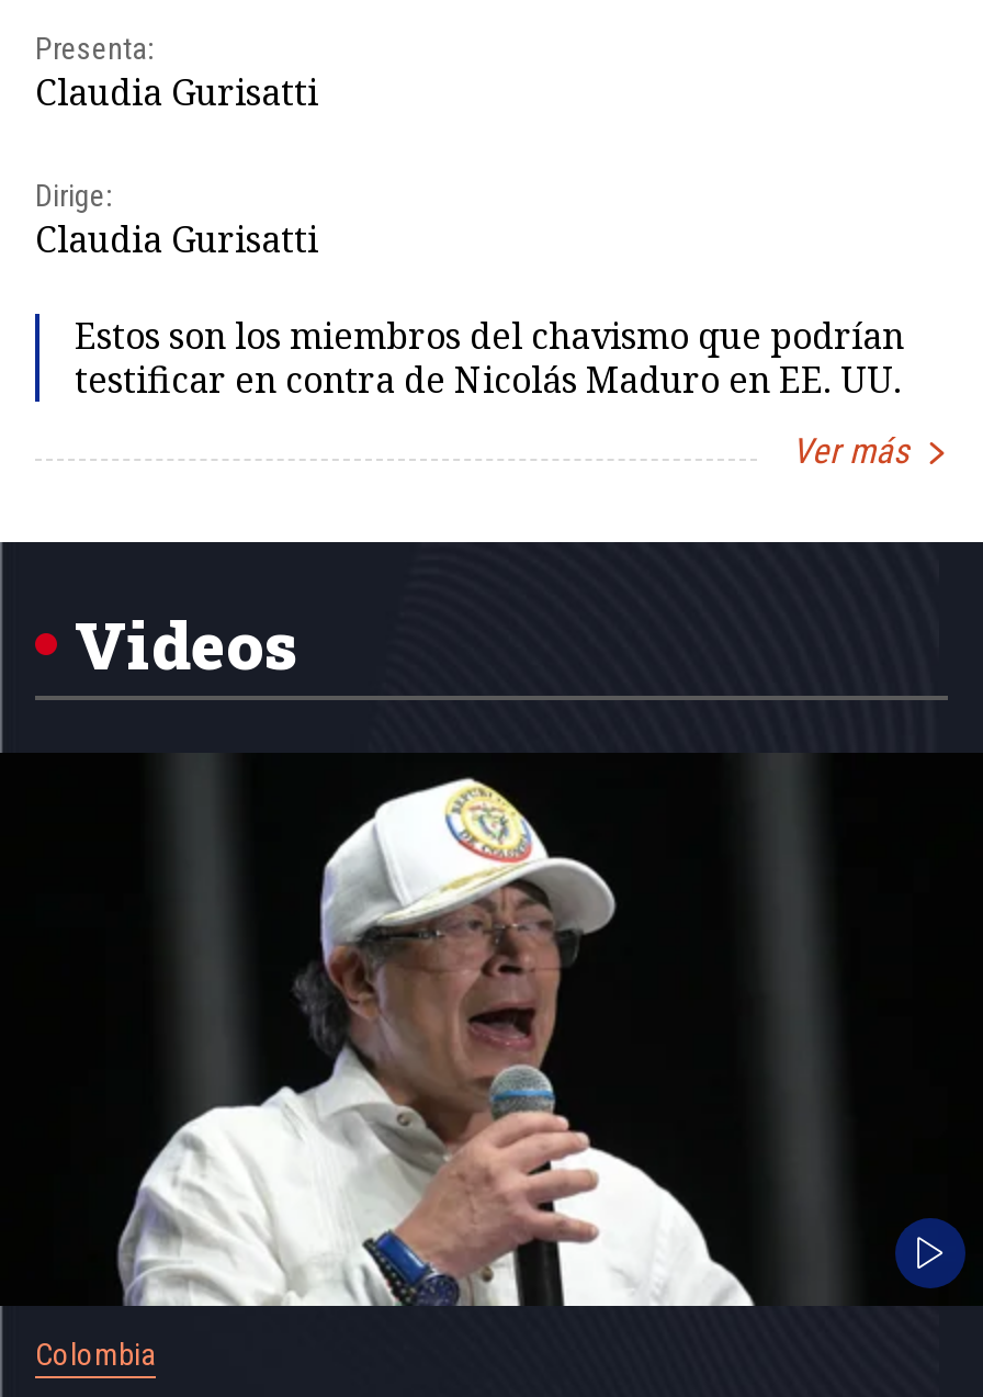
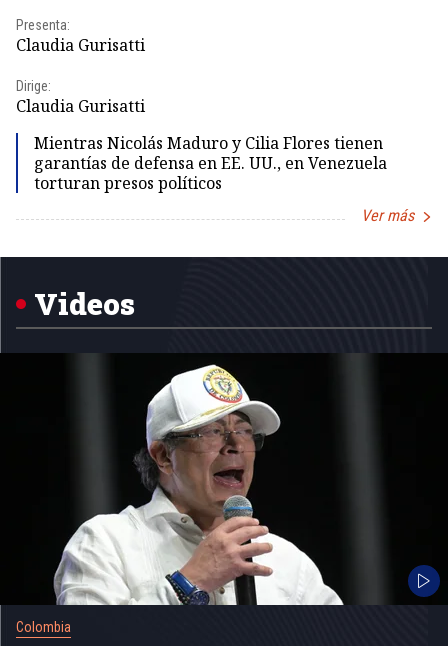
[75,312,904,404] Estos son los miembros del chavismo que podrían | testificar en contra de Nicolás Maduro en EE. UU. -> [34,131,387,193] Mientras Nicolás Maduro y Cilia Flores tienen | garantías de defensa en EE. UU., en Venezuela | torturan presos políticos

